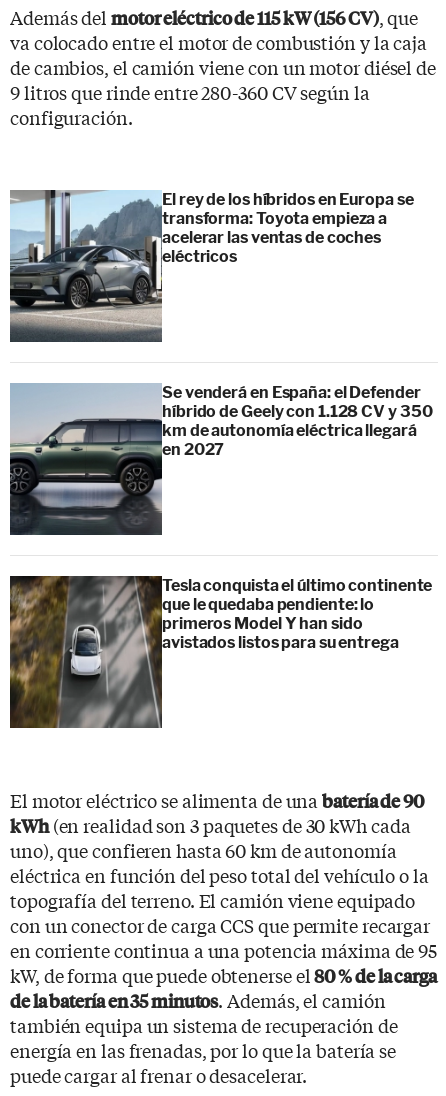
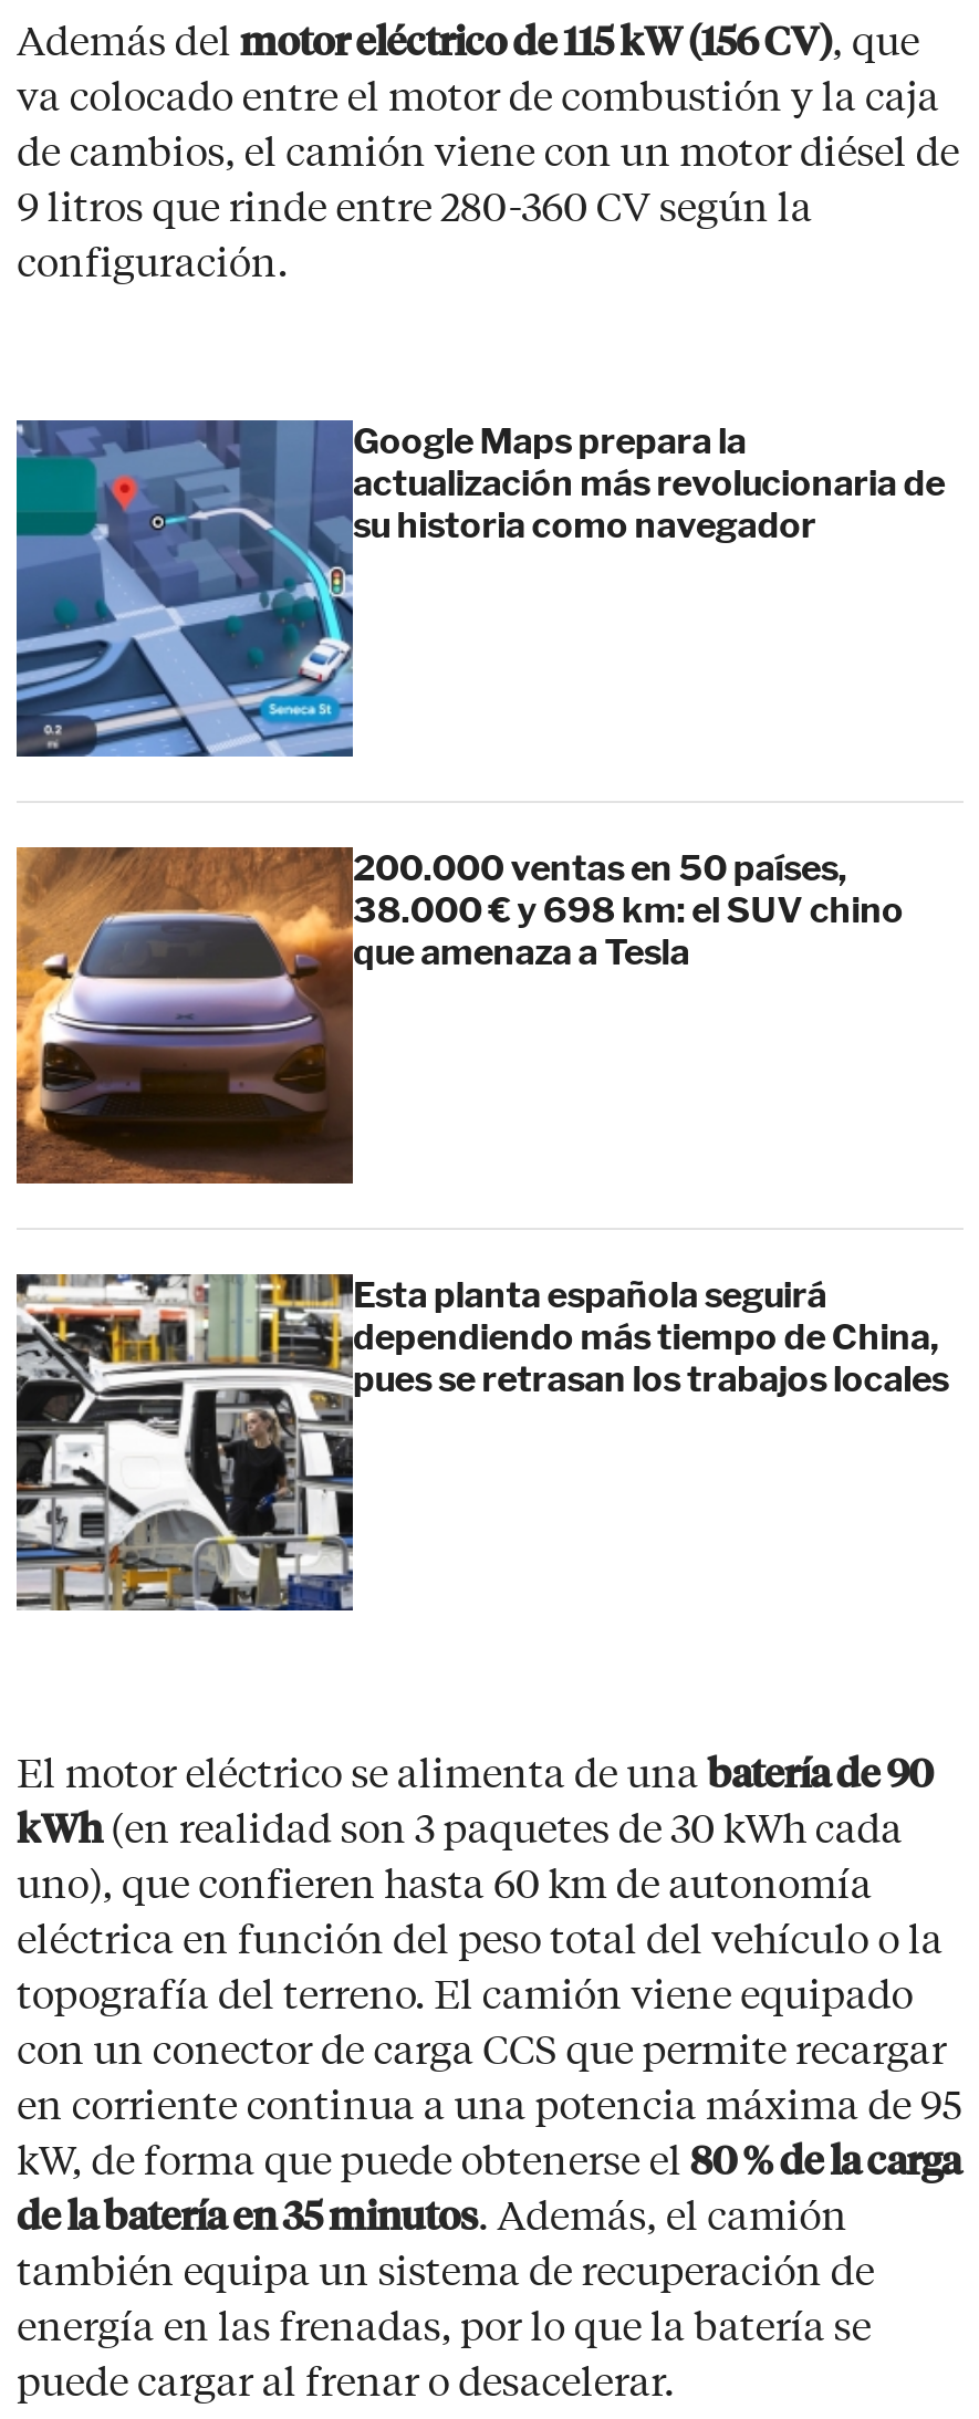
[9,189,413,343] [image] | El rey de los híbridos en Europa se | transforma: Toyota empieza a | acelerar las ventas de coches | eléctricos -> [14,418,945,759] [image] | Google Maps prepara la | actualización más revolucionaria de | su historia como navegador
[9,383,432,536] [image] | Se venderá en España: el Defender | híbrido de Geely con 1.128 CV y 350 | km de autonomía eléctrica llegará | en 2027 -> [14,845,904,1186] [image] | 200.000 ventas en 50 países, | 38.000 € y 698 km: el SUV chino | que amenaza a Tesla
[9,575,432,729] [image] | Tesla conquista el último continente | que le quedaba pendiente: lo | primeros Model Y han sido | avistados listos para su entrega -> [14,1272,949,1610] [image] | Esta planta española seguirá | dependiendo más tiempo de China, | pues se retrasan los trabajos locales

